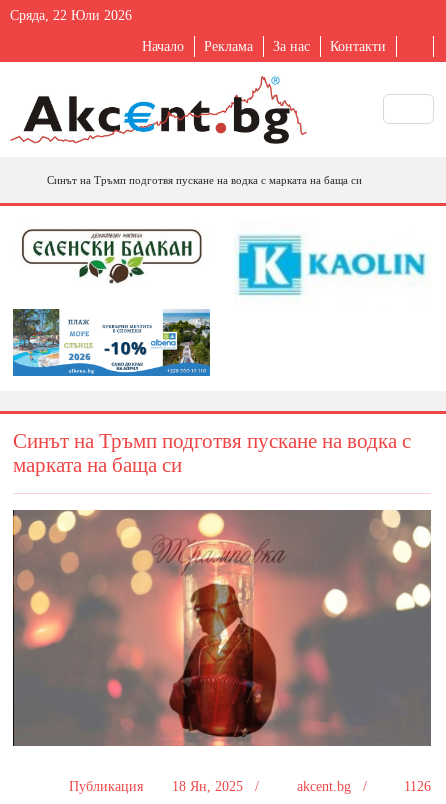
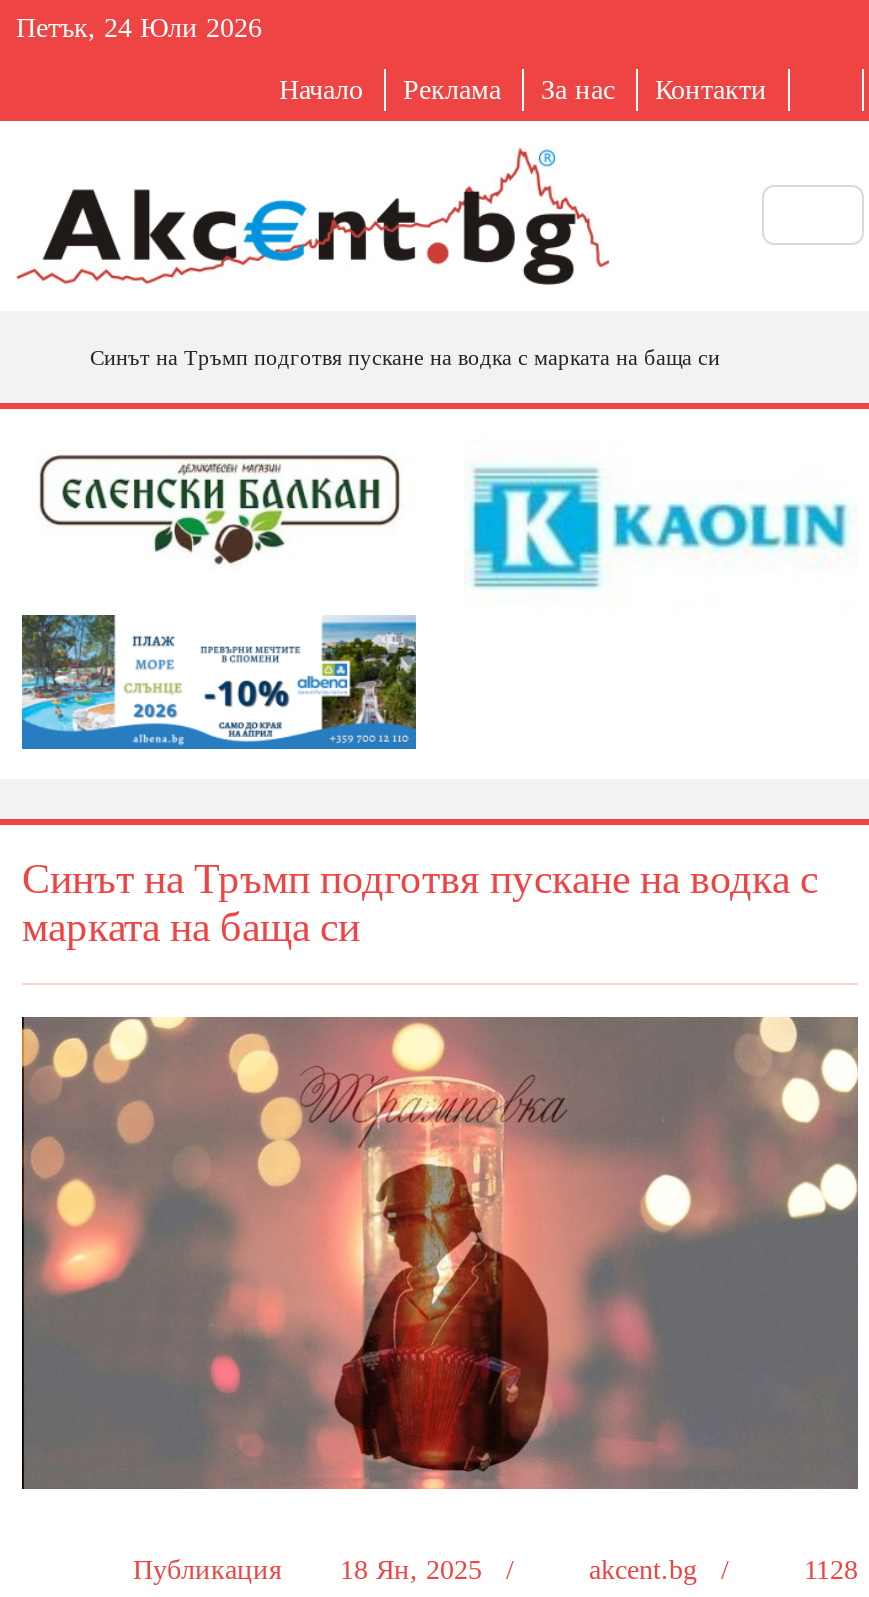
[10,8,132,23] Сряда, 22 Юли 2026 -> [16,13,262,43] Петък, 24 Юли 2026
[68,779,431,794] Публикация 18 Ян, 2025 / akcent.bg / 1126 -> [133,1555,858,1585] Публикация 18 Ян, 2025 / akcent.bg / 1128

